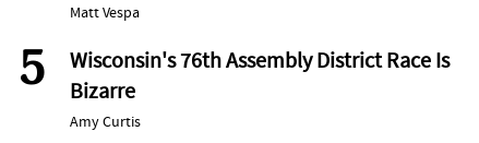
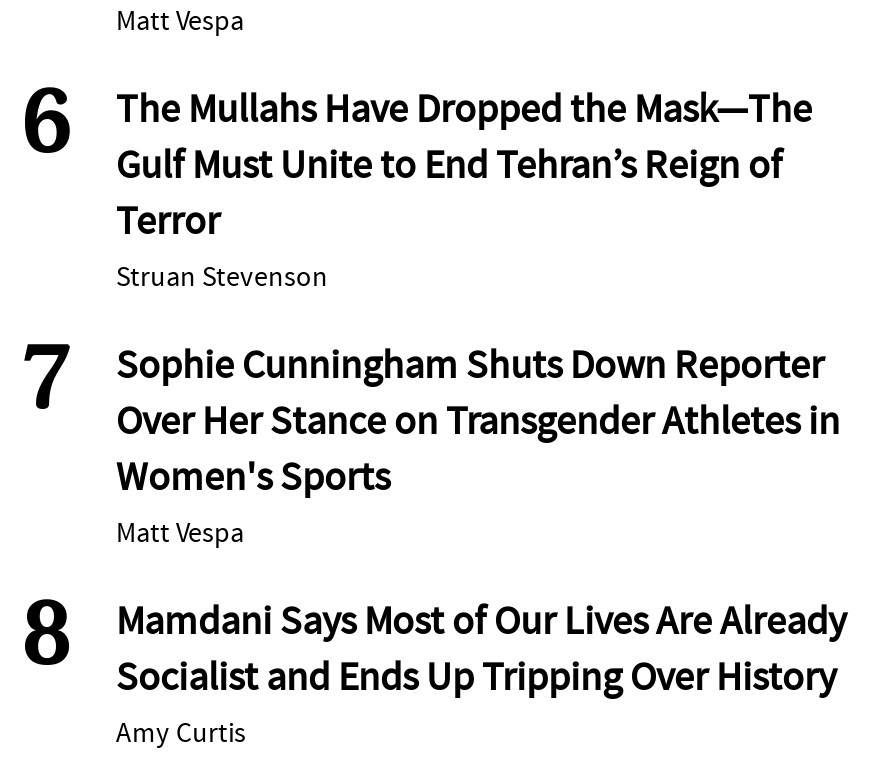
[18,47,450,104] 5 | Wisconsin's 76th Assembly District Race Is | Bizarre -> [21,85,846,701] 6 | The Mullahs Have Dropped the Mask—The | Gulf Must Unite to End Tehran’s Reign of | Terror | Struan Stevenson | 7 | Sophie Cunningham Shuts Down Reporter | Over Her Stance on Transgender Athletes in | Women's Sports | Matt Vespa | 8 | Mamdani Says Most of Our Lives Are Already | Socialist and Ends Up Tripping Over History

